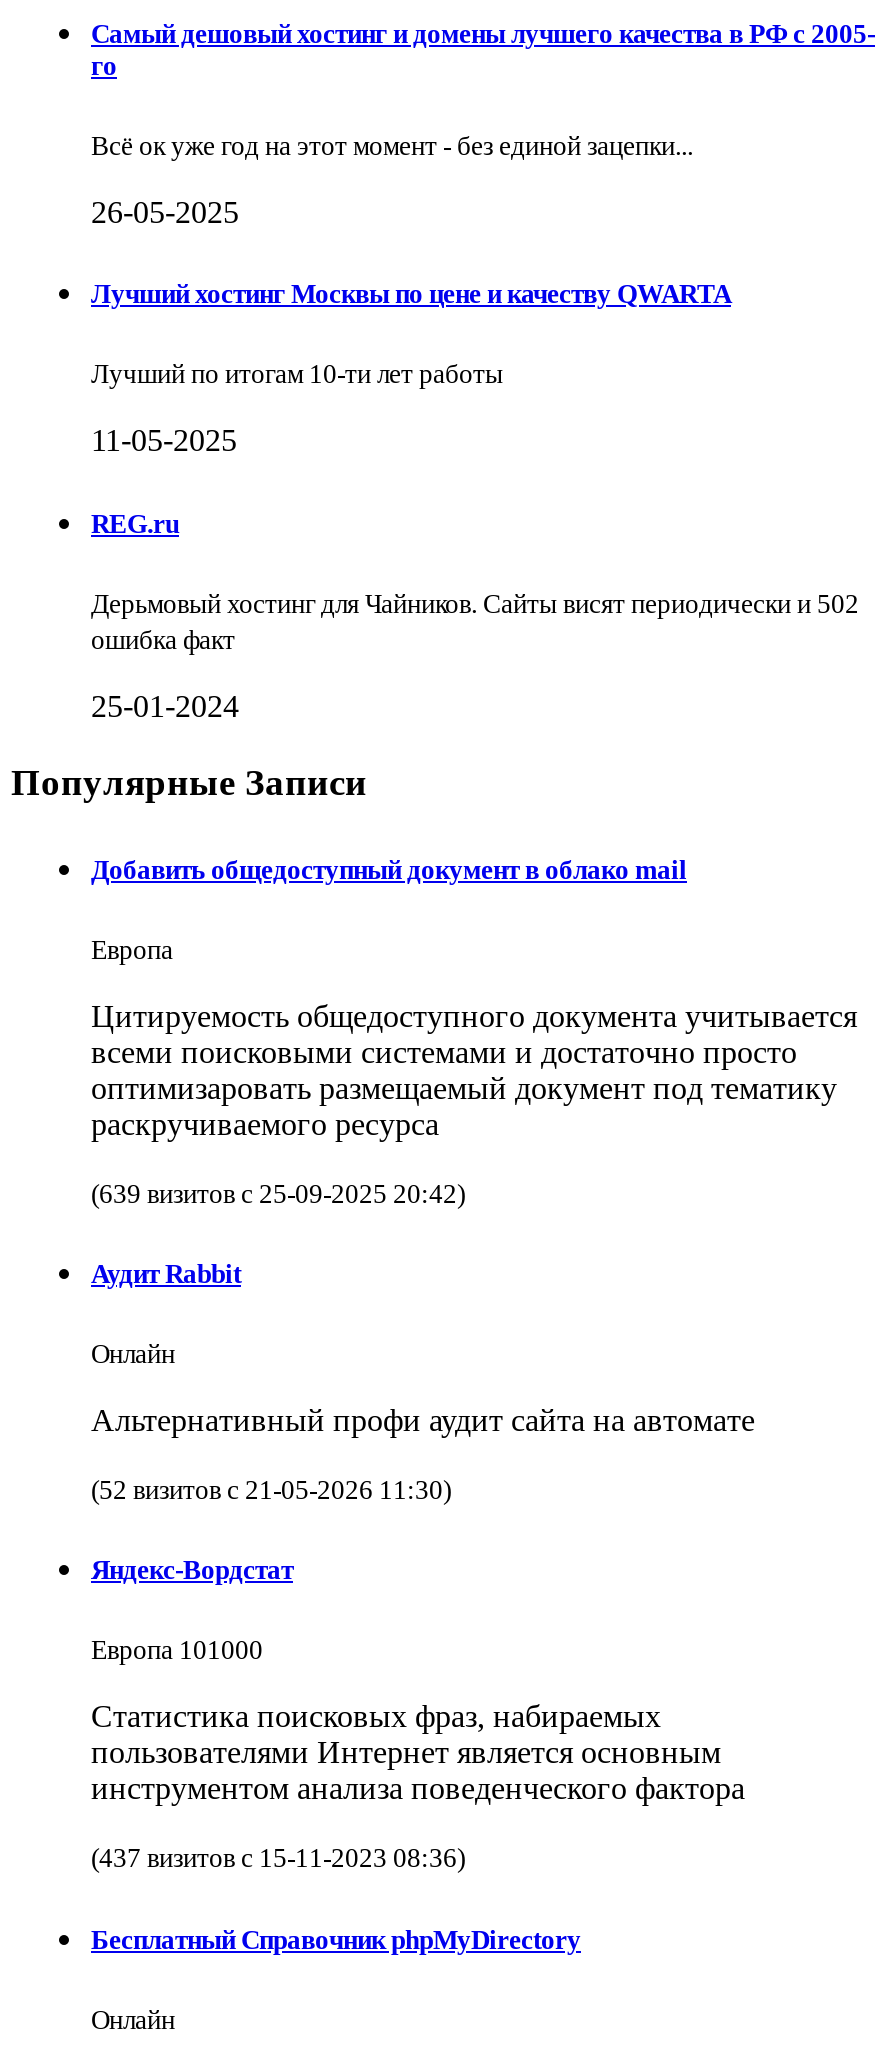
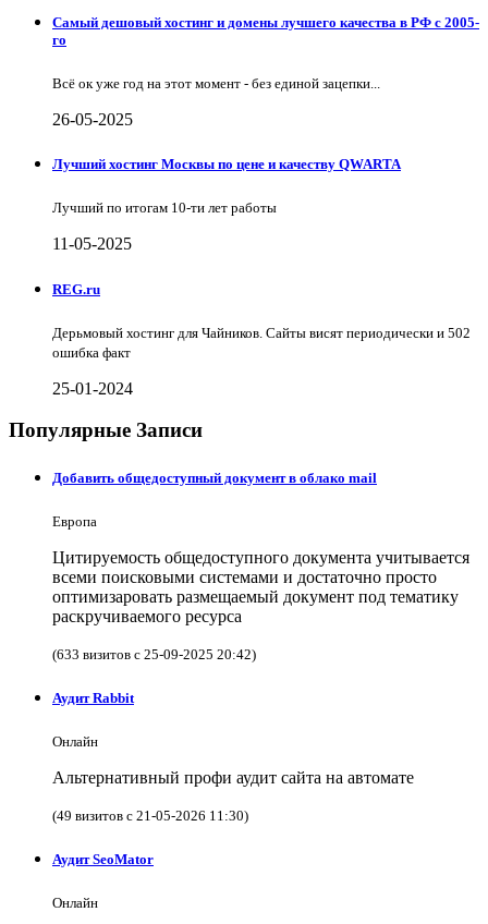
[91,1179,465,1209] (639 визитов с 25-09-2025 20:42) -> [52,646,256,662] (633 визитов с 25-09-2025 20:42)
[91,1475,745,1954] (52 визитов с 21-05-2026 11:30) | Яндекс-Вордстат | Европа 101000 | Статистика поисковых фраз, набираемых | пользователями Интернет является основным | инструментом анализа поведенческого фактора | (437 визитов с 15-11-2023 08:36) | Бесплатный Справочник phpMyDirectory -> [52,808,248,868] (49 визитов с 21-05-2026 11:30) | Аудит SeoMator

